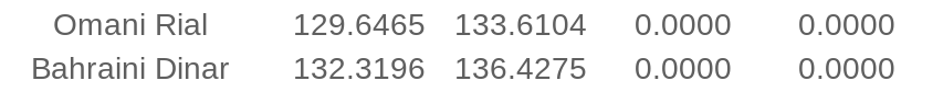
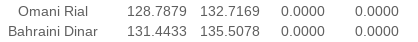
[293,7,426,42] 129.6465 -> [126,3,186,19] 128.7879
[454,7,587,42] 133.6104 -> [199,3,259,19] 132.7169
[293,51,426,86] 132.3196 -> [126,23,186,39] 131.4433
[454,51,587,86] 136.4275 -> [199,23,259,39] 135.5078

